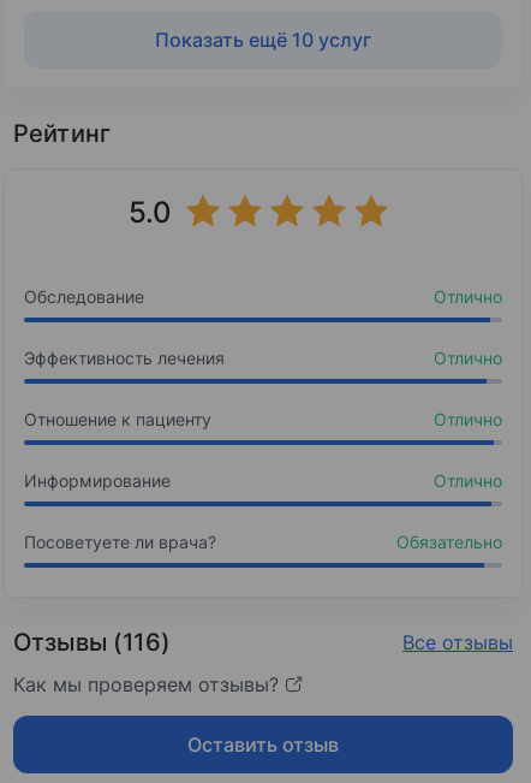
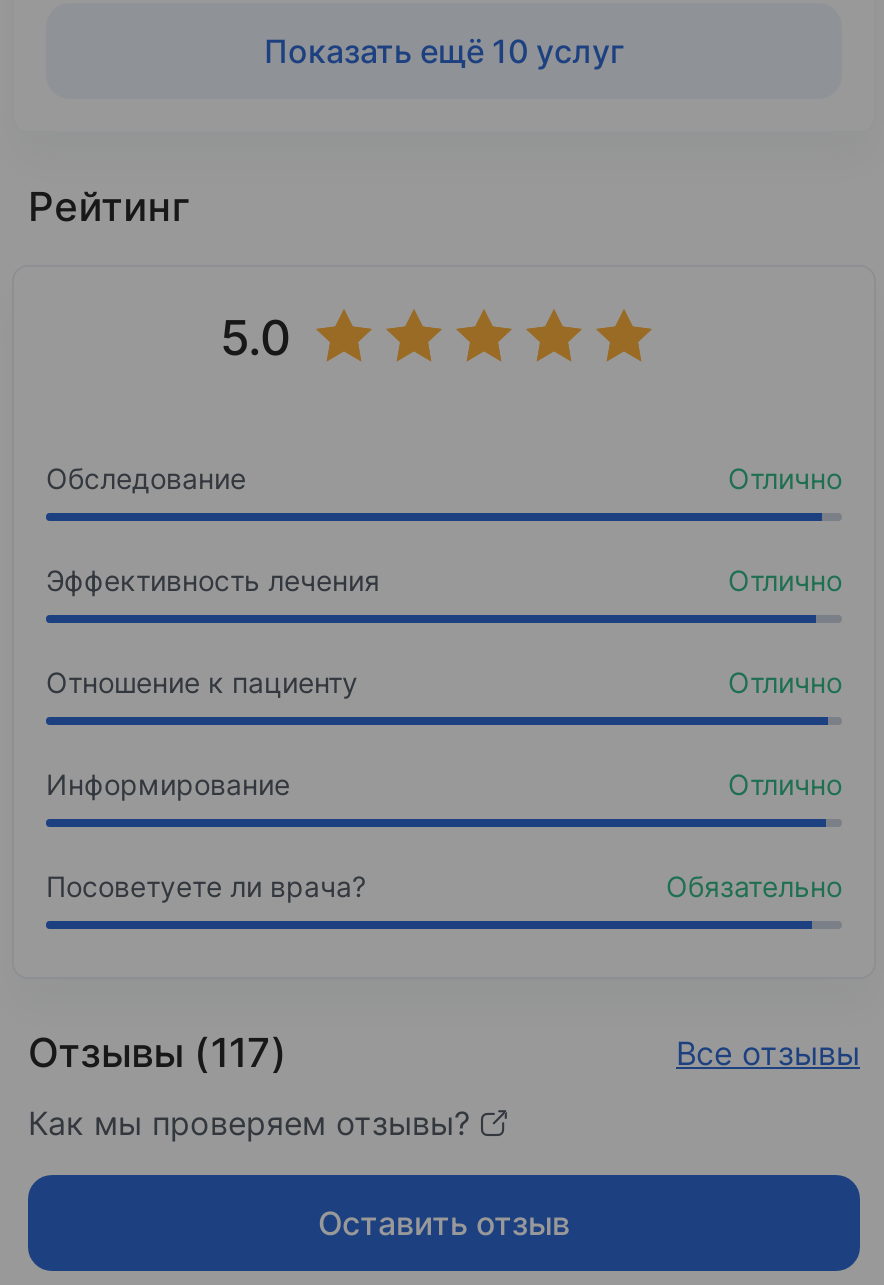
[13,628,170,657] Отзывы (116) -> [28,1029,288,1077] Отзывы (117)

